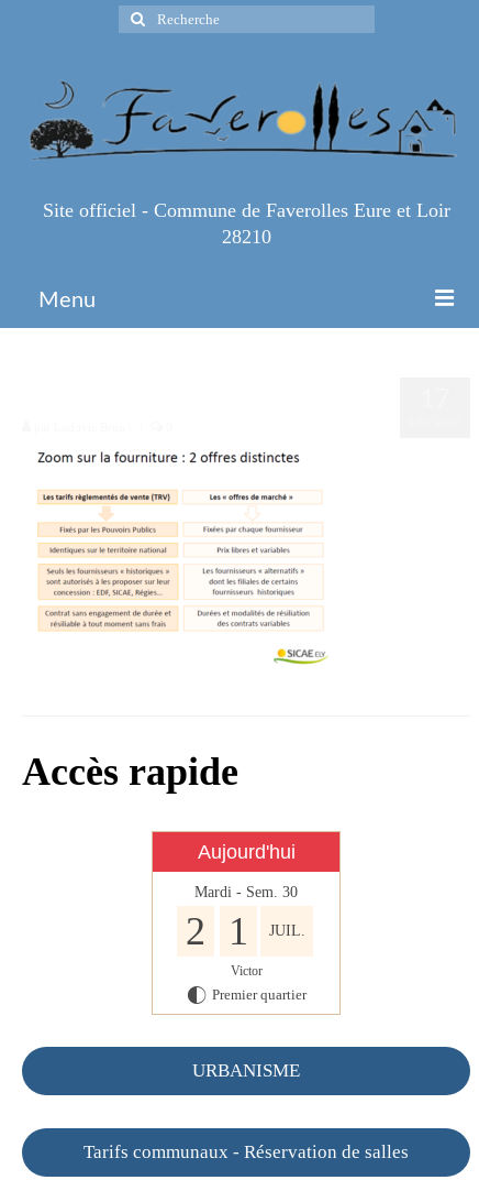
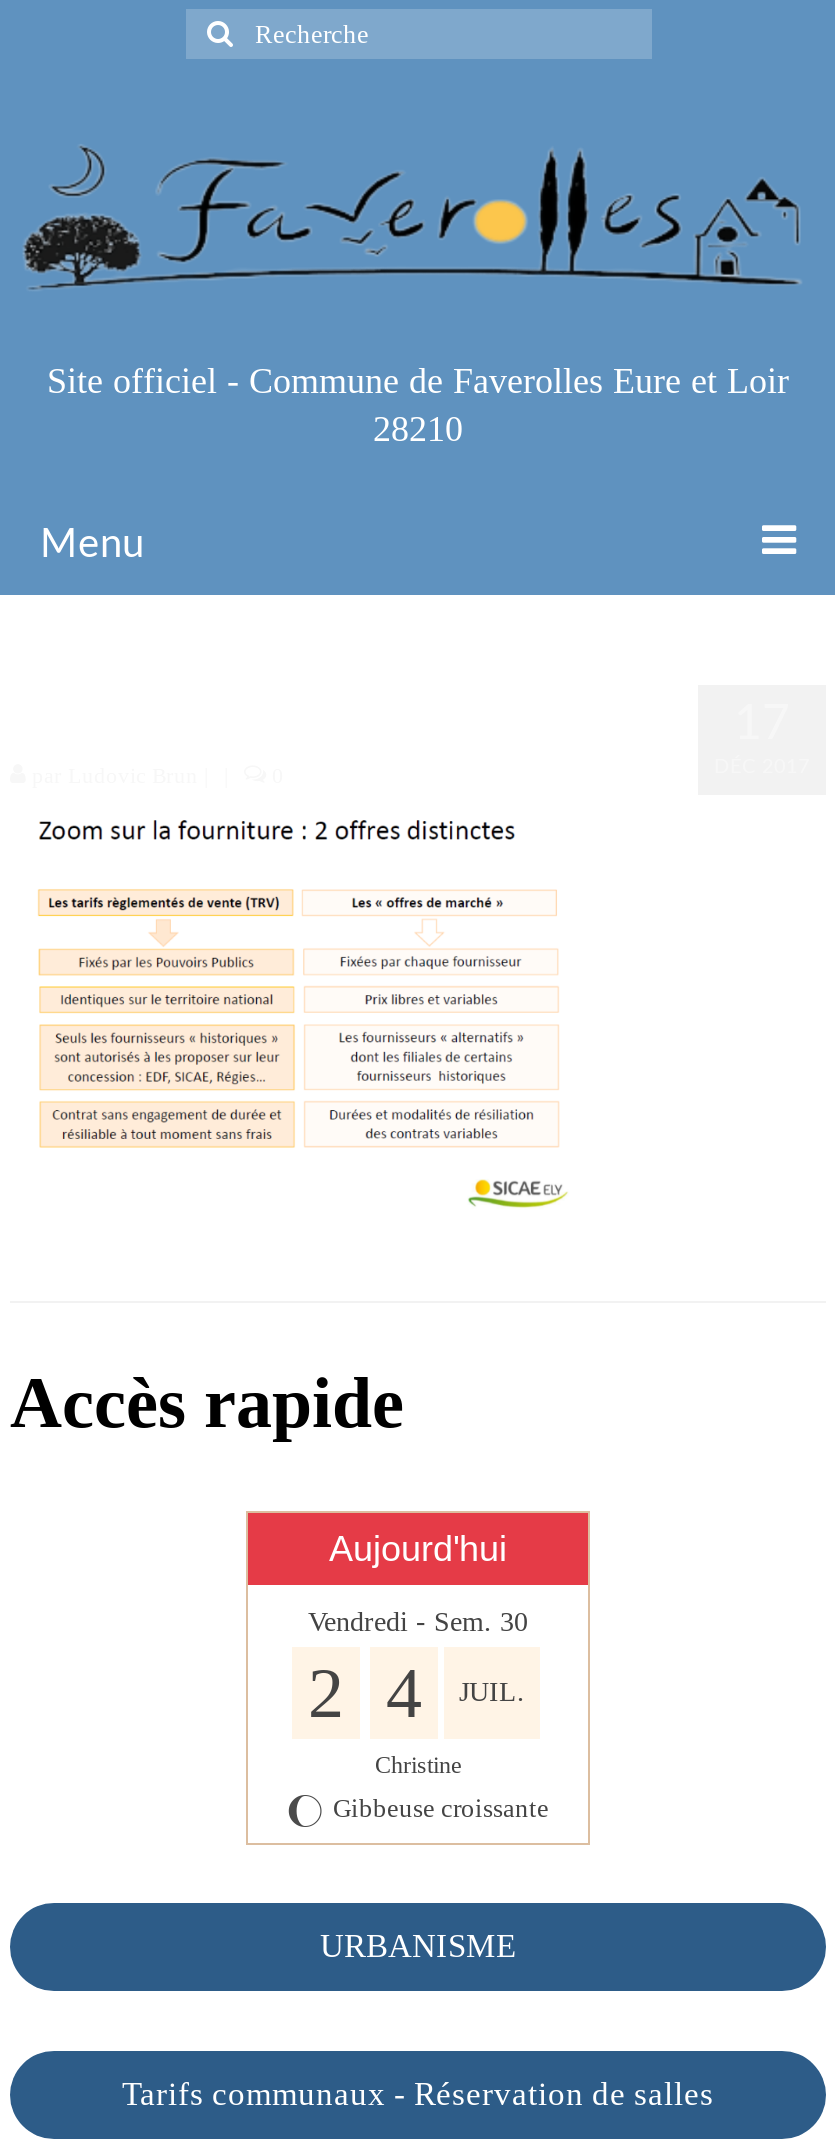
[194,884,298,901] Mardi - Sem. 30 -> [308,1606,528,1636] Vendredi - Sem. 30
[186,910,305,954] 2 1 JUIL. -> [308,1652,525,1732] 2 4 JUIL.
[186,964,306,1007] Victor | G Premier quartier -> [287,1750,549,1828] Christine | J Gibbeuse croissante

